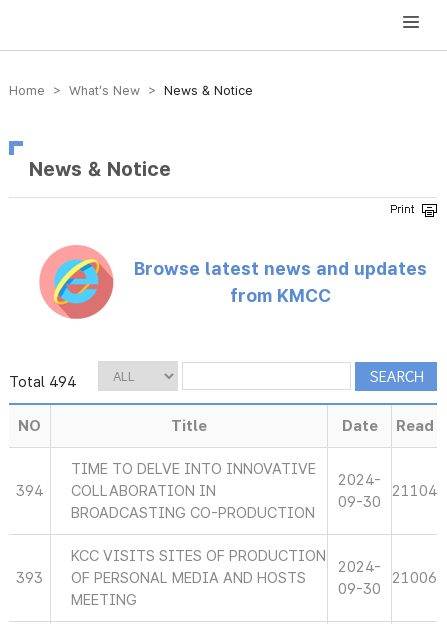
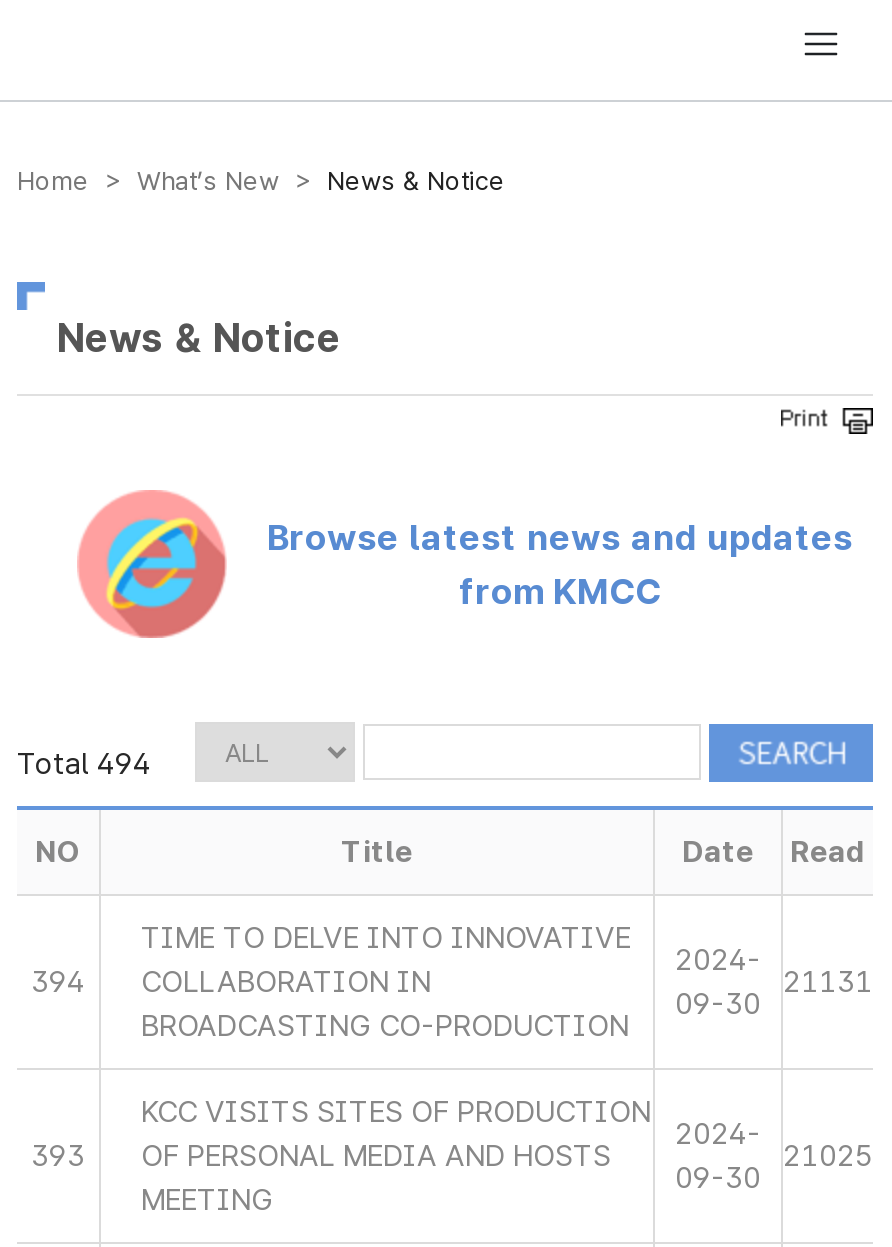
[392,482,437,500] 21104 -> [783,964,873,1000] 21131
[392,569,437,587] 21006 -> [783,1138,873,1174] 21025

